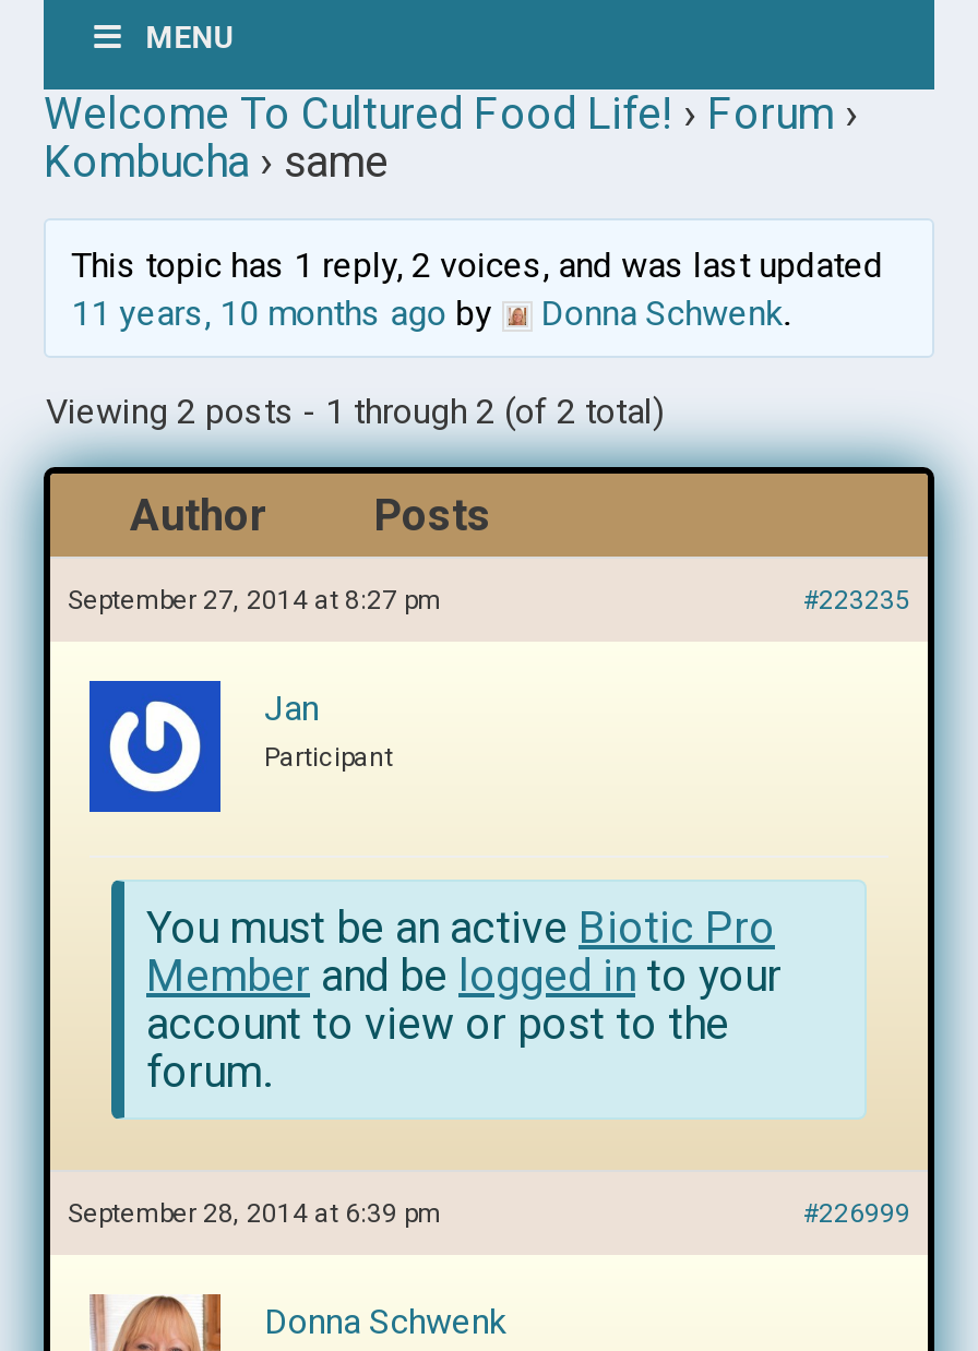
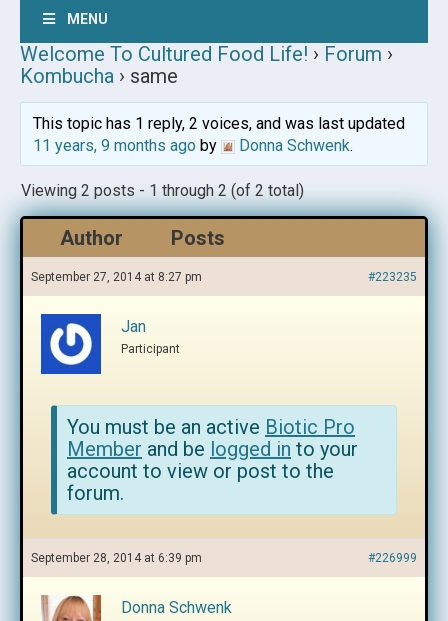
[71,292,501,334] 11 years, 10 months ago by -> [33,136,221,155] 11 years, 9 months ago by

